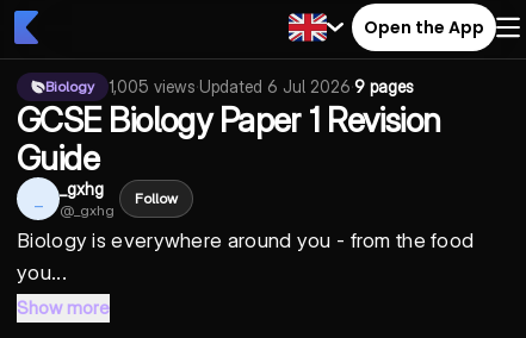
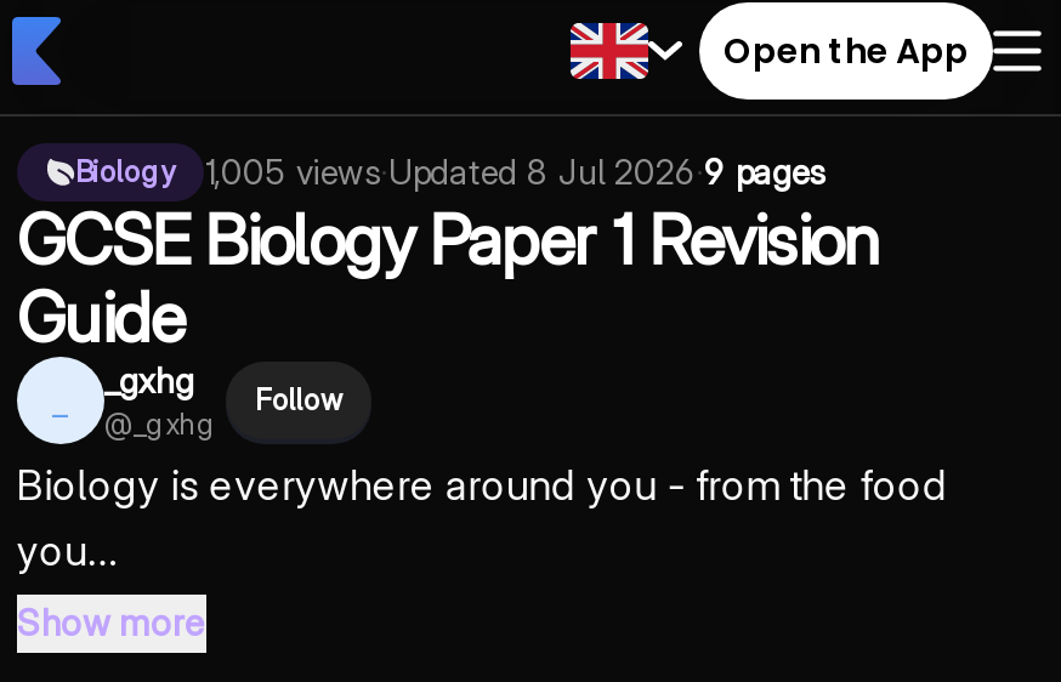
[109,76,414,96] 1,005 views · Updated 6 Jul 2026 · 9 pages -> [204,150,825,192] 1,005 views · Updated 8 Jul 2026 · 9 pages

